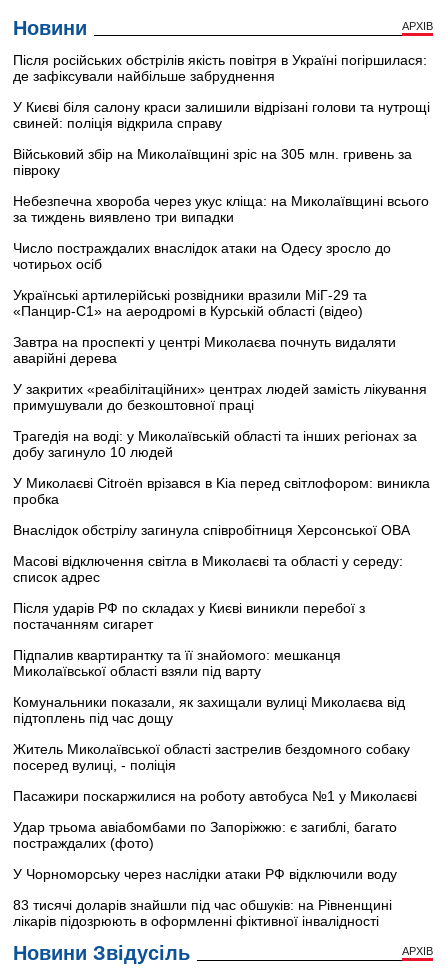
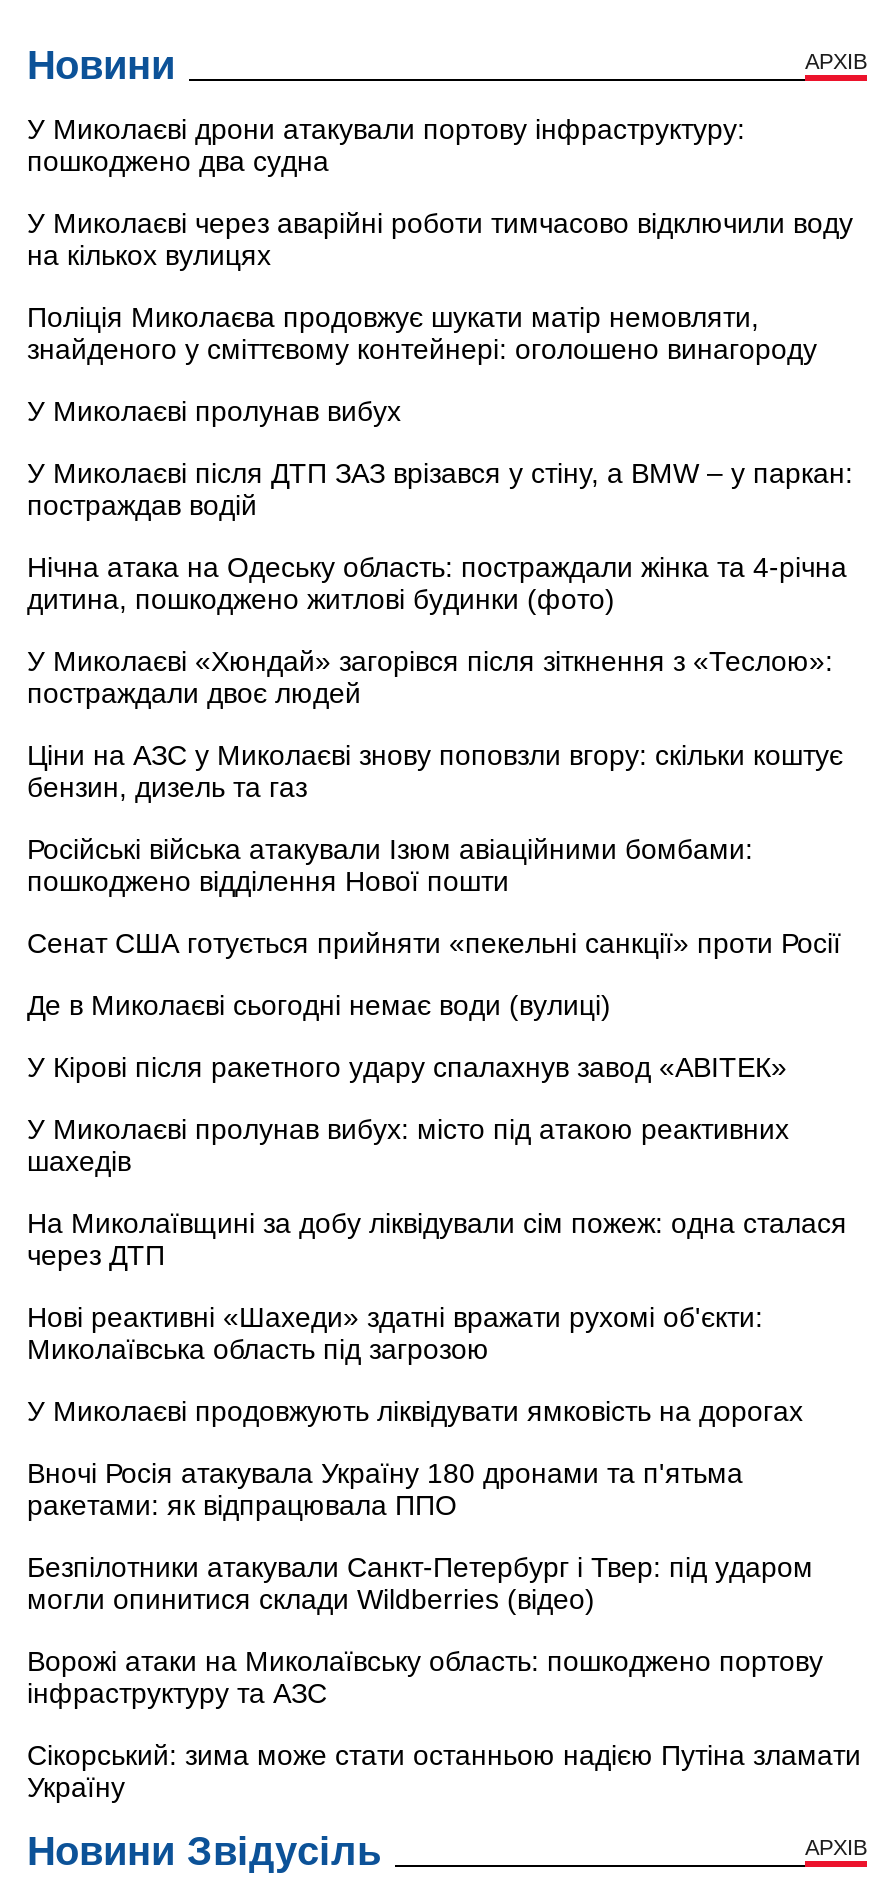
[13,52,427,84] Після російських обстрілів якість повітря в Україні погіршилася: | де зафіксували найбільше забруднення -> [27,114,745,178] У Миколаєві дрони атакували портову інфраструктуру: | пошкоджено два судна
[13,99,430,131] У Києві біля салону краси залишили відрізані голови та нутрощі | свиней: поліція відкрила справу -> [27,208,853,272] У Миколаєві через аварійні роботи тимчасово відключили воду | на кількох вулицях
[13,146,412,178] Військовий збір на Миколаївщині зріс на 305 млн. гривень за | півроку -> [27,302,817,366] Поліція Миколаєва продовжує шукати матір немовляти, | знайденого у сміттєвому контейнері: оголошено винагороду
[13,193,429,225] Небезпечна хвороба через укус кліща: на Миколаївщині всього | за тиждень виявлено три випадки -> [27,396,401,428] У Миколаєві пролунав вибух
[13,240,391,272] Число постраждалих внаслідок атаки на Одесу зросло до | чотирьох осіб -> [27,458,853,522] У Миколаєві після ДТП ЗАЗ врізався у стіну, а BMW – у паркан: | постраждав водій
[13,287,367,319] Українські артилерійські розвідники вразили МіГ-29 та | «Панцир-С1» на аеродромі в Курській області (відео) -> [27,552,847,616] Нічна атака на Одеську область: постраждали жінка та 4-річна | дитина, пошкоджено житлові будинки (фото)
[13,334,396,366] Завтра на проспекті у центрі Миколаєва почнуть видаляти | аварійні дерева -> [27,646,833,710] У Миколаєві «Хюндай» загорівся після зіткнення з «Теслою»: | постраждали двоє людей
[13,381,427,413] У закритих «реабілітаційних» центрах людей замість лікування | примушували до безкоштовної праці -> [27,740,843,804] Ціни на АЗС у Миколаєві знову поповзли вгору: скільки коштує | бензин, дизель та газ
[13,428,417,460] Трагедія на воді: у Миколаївській області та інших регіонах за | добу загинуло 10 людей -> [27,834,753,898] Російські війська атакували Ізюм авіаційними бомбами: | пошкоджено відділення Нової пошти
[13,475,430,507] У Миколаєві Citroën врізався в Kia перед світлофором: виникла | пробка -> [27,928,841,960] Сенат США готується прийняти «пекельні санкції» проти Росії
[13,522,410,538] Внаслідок обстрілу загинула співробітниця Херсонської ОВА -> [27,990,611,1022] Де в Миколаєві сьогодні немає води (вулиці)
[13,553,403,585] Масові відключення світла в Миколаєві та області у середу: | список адрес -> [27,1052,787,1084] У Кірові після ракетного удару спалахнув завод «АВІТЕК»
[13,600,365,632] Після ударів РФ по складах у Києві виникли перебої з | постачанням сигарет -> [27,1114,789,1178] У Миколаєві пролунав вибух: місто під атакою реактивних | шахедів
[13,647,341,679] Підпалив квартирантку та її знайомого: мешканця | Миколаївської області взяли під варту -> [27,1208,847,1272] На Миколаївщині за добу ліквідували сім пожеж: одна сталася | через ДТП
[13,694,405,726] Комунальники показали, як захищали вулиці Миколаєва від | підтоплень під час дощу -> [27,1302,763,1366] Нові реактивні «Шахеди» здатні вражати рухомі об'єкти: | Миколаївська область під загрозою
[13,741,410,773] Житель Миколаївської області застрелив бездомного собаку | посеред вулиці, - поліція -> [27,1396,803,1428] У Миколаєві продовжують ліквідувати ямковість на дорогах
[13,788,417,804] Пасажири поскаржилися на роботу автобуса №1 у Миколаєві -> [27,1458,743,1522] Вночі Росія атакувала Україну 180 дронами та п'ятьма | ракетами: як відпрацювала ППО
[13,819,397,851] Удар трьома авіабомбами по Запоріжжю: є загиблі, багато | постраждалих (фото) -> [27,1552,813,1616] Безпілотники атакували Санкт-Петербург і Твер: під ударом | могли опинитися склади Wildberries (відео)
[13,866,397,882] У Чорноморську через наслідки атаки РФ відключили воду -> [27,1646,823,1710] Ворожі атаки на Миколаївську область: пошкоджено портову | інфраструктуру та АЗС
[13,897,392,929] 83 тисячі доларів знайшли під час обшуків: на Рівненщині | лікарів підозрюють в оформленні фіктивної інвалідності -> [27,1740,861,1804] Сікорський: зима може стати останньою надією Путіна зламати | Україну

